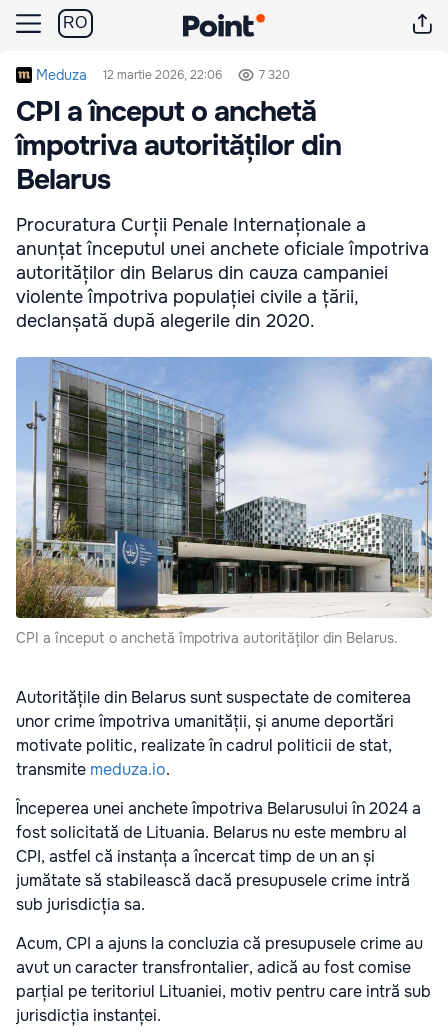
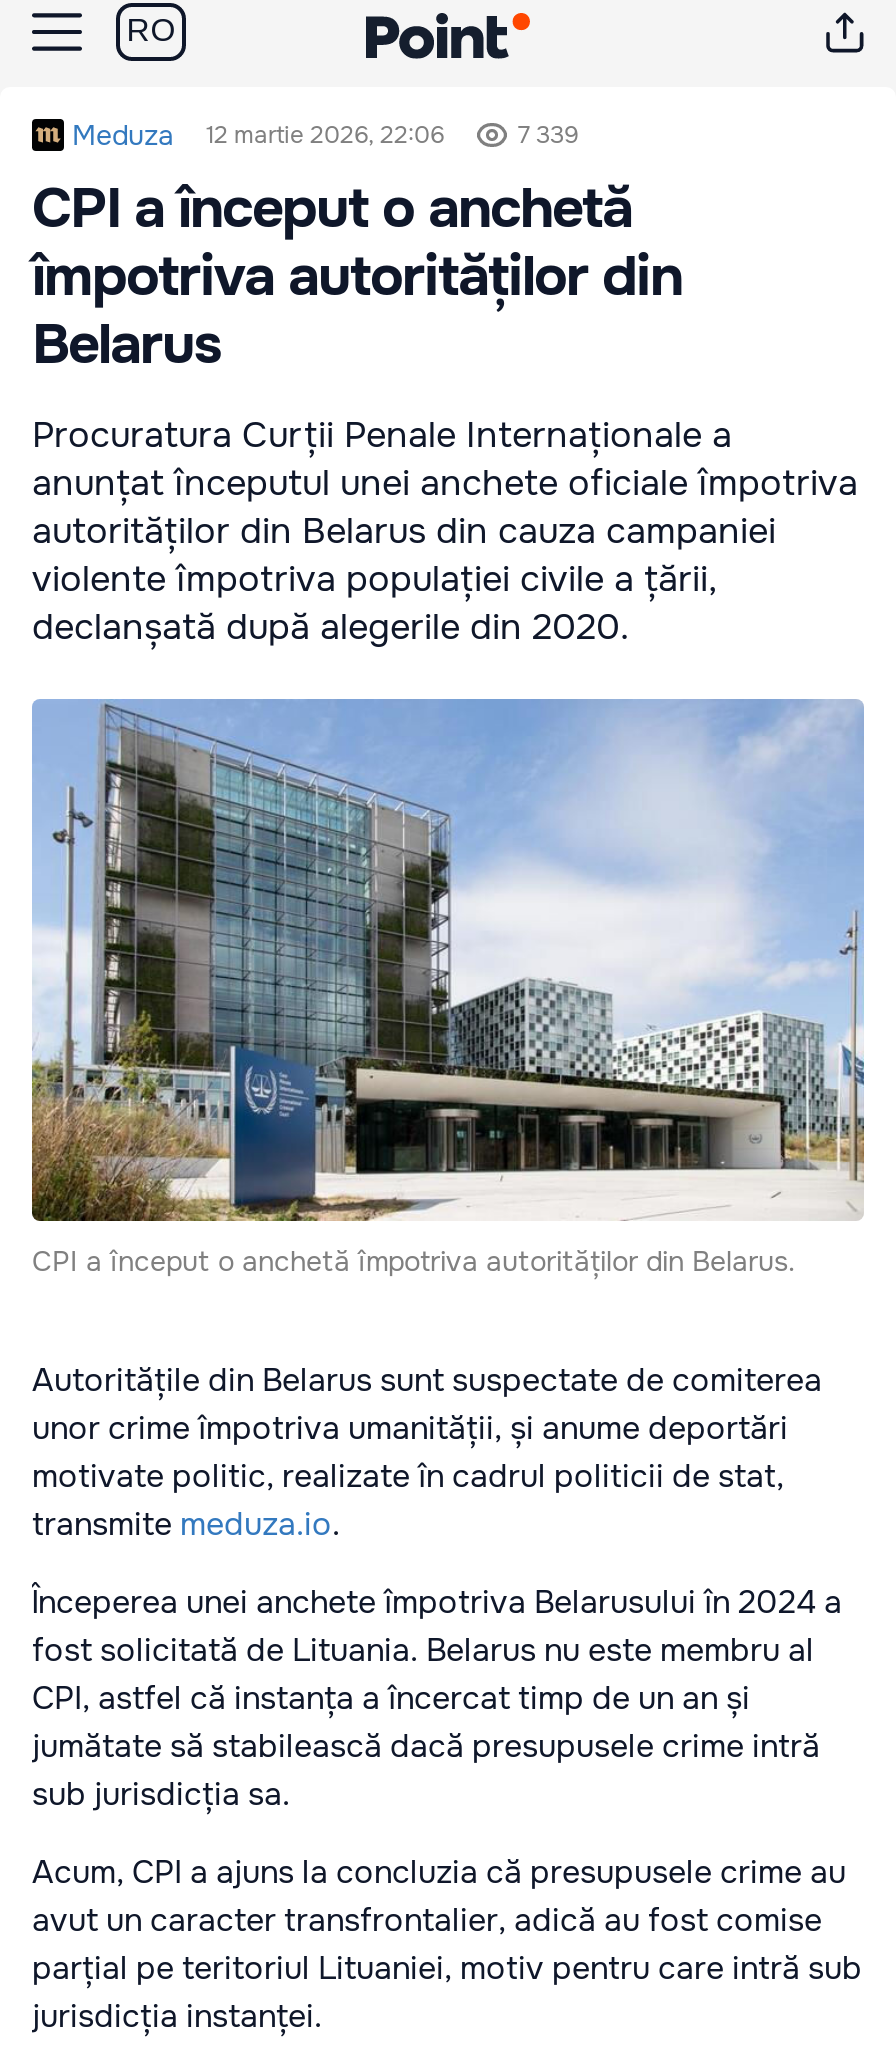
[259,67,290,83] 7 320 -> [518,119,578,151] 7 339

